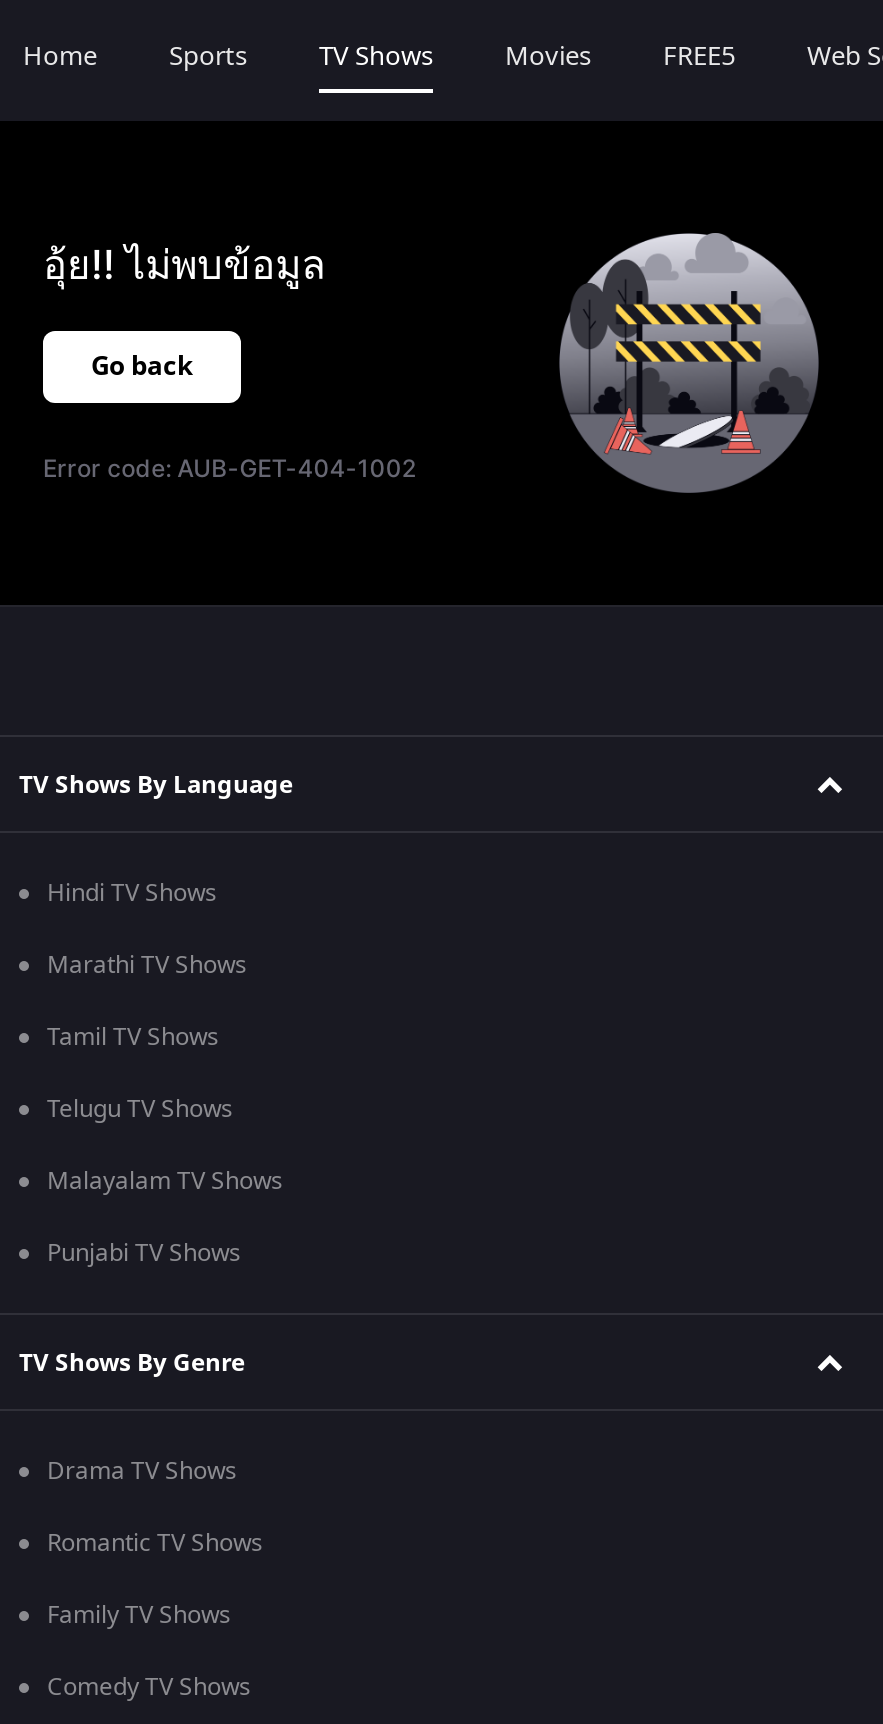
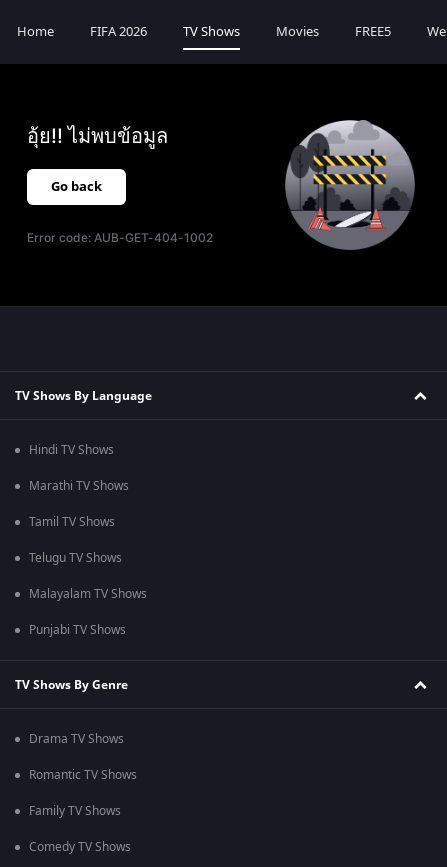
[169,37,247,75] Sports -> [90,22,147,41] FIFA 2026

